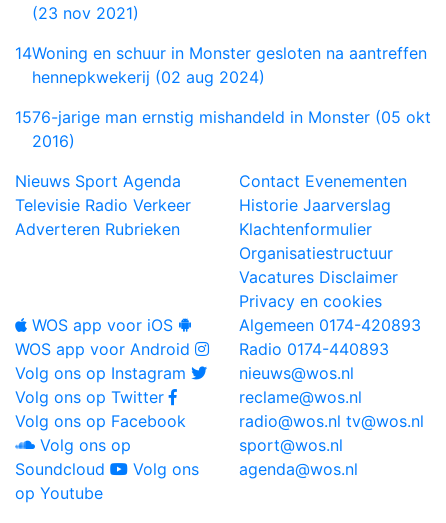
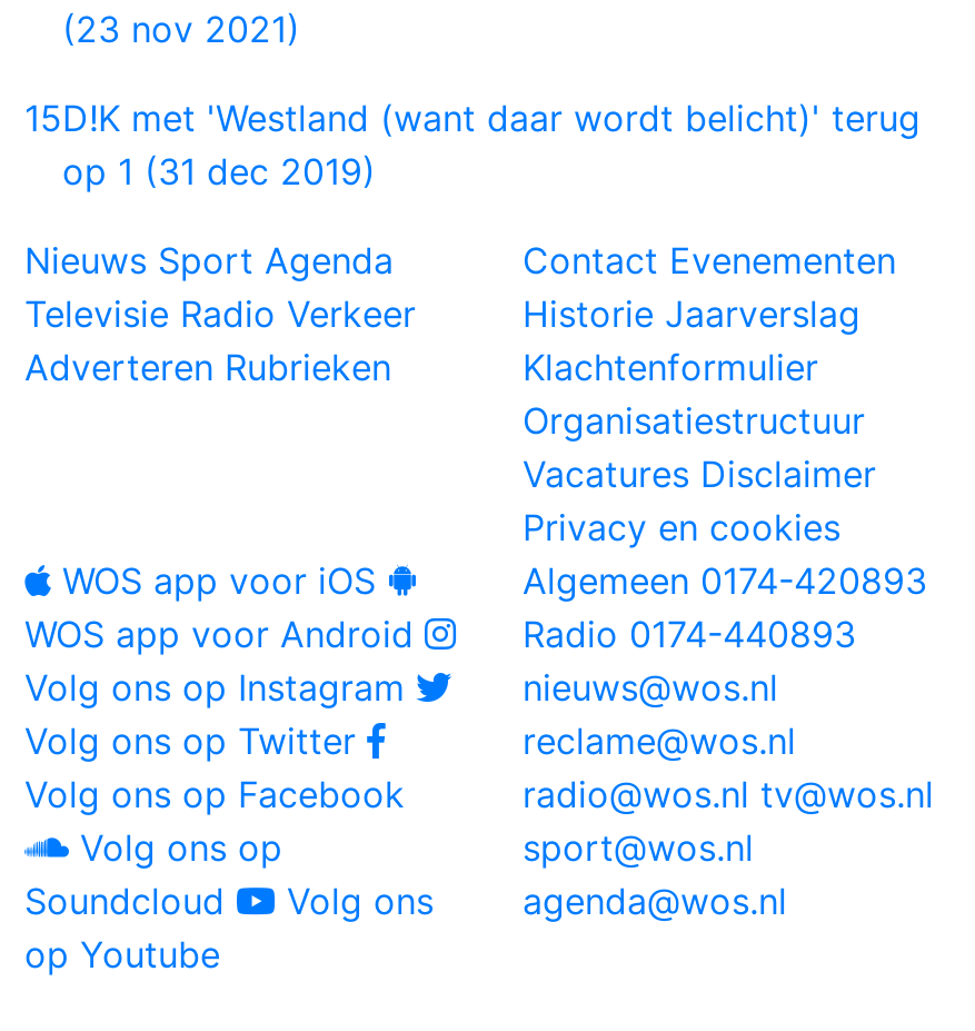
[15,43,431,151] 14Woning en schuur in Monster gesloten na aantreffen | hennepkwekerij (02 aug 2024) | 1576-jarige man ernstig mishandeld in Monster (05 okt | 2016) -> [24,95,921,193] 15D!K met 'Westland (want daar wordt belicht)' terug | op 1 (31 dec 2019)

